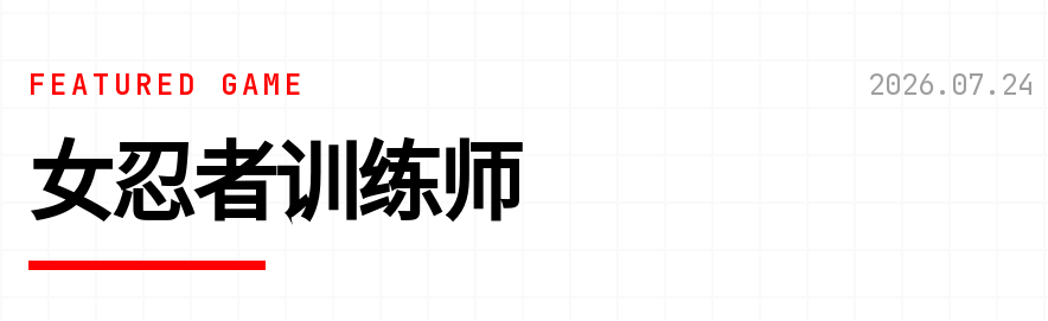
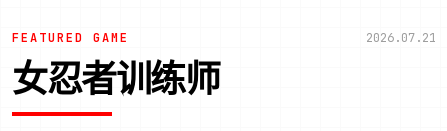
[868,65,1034,103] 2026.07.24 -> [366,29,436,45] 2026.07.21

